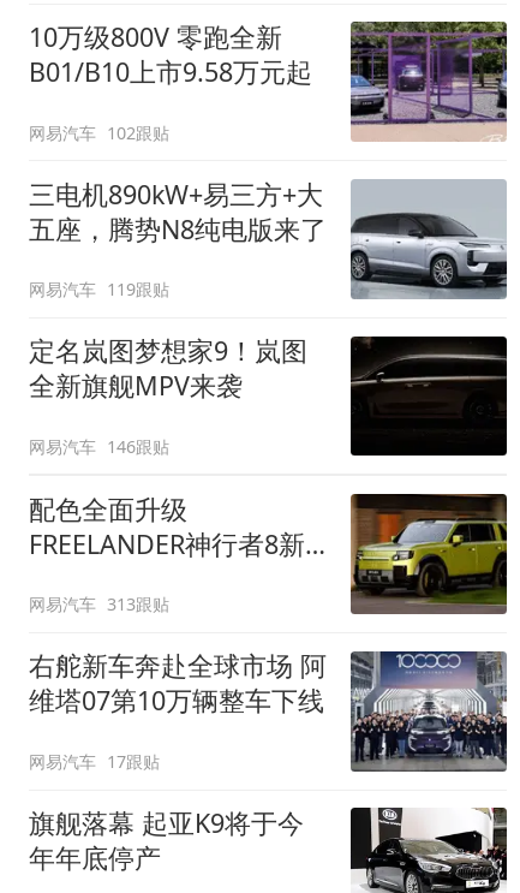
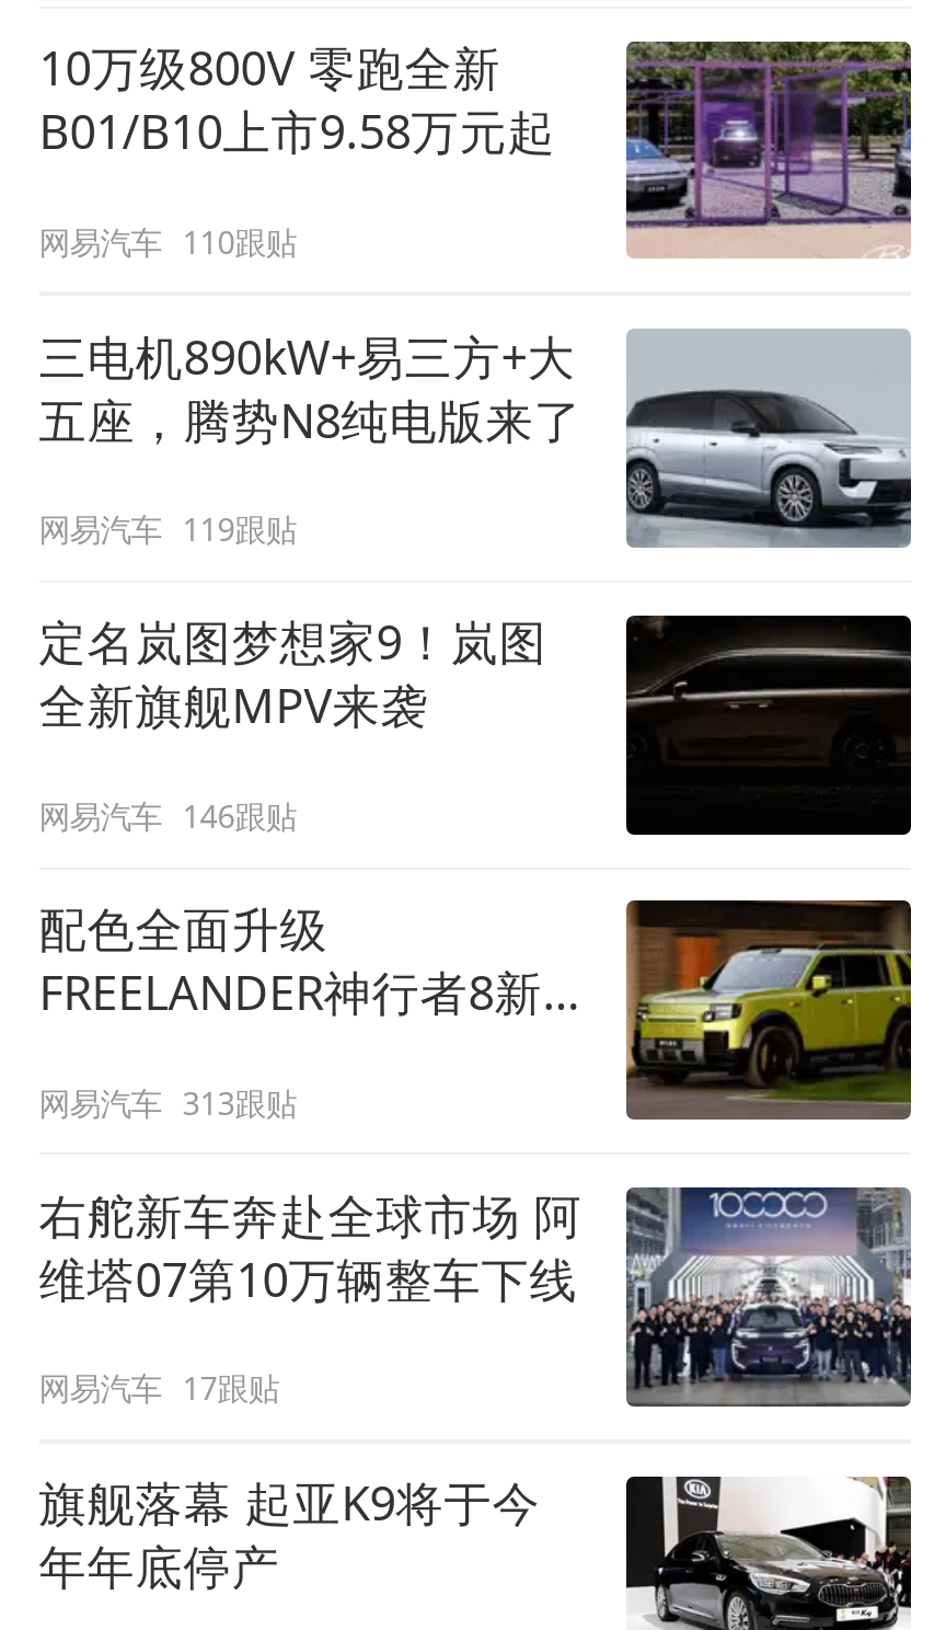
[28,121,170,144] 网易汽车 102跟贴 -> [39,220,296,262] 网易汽车 110跟贴

